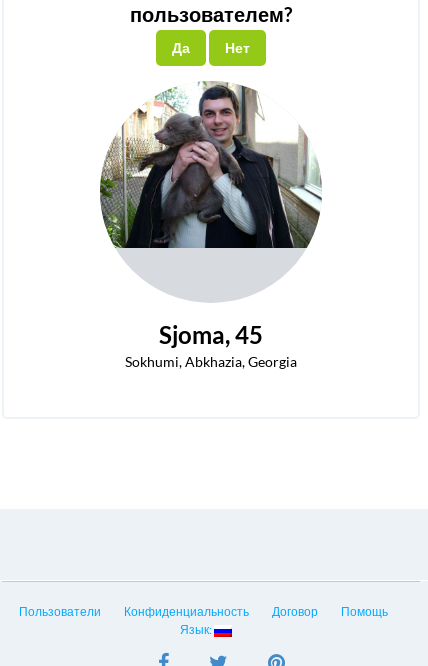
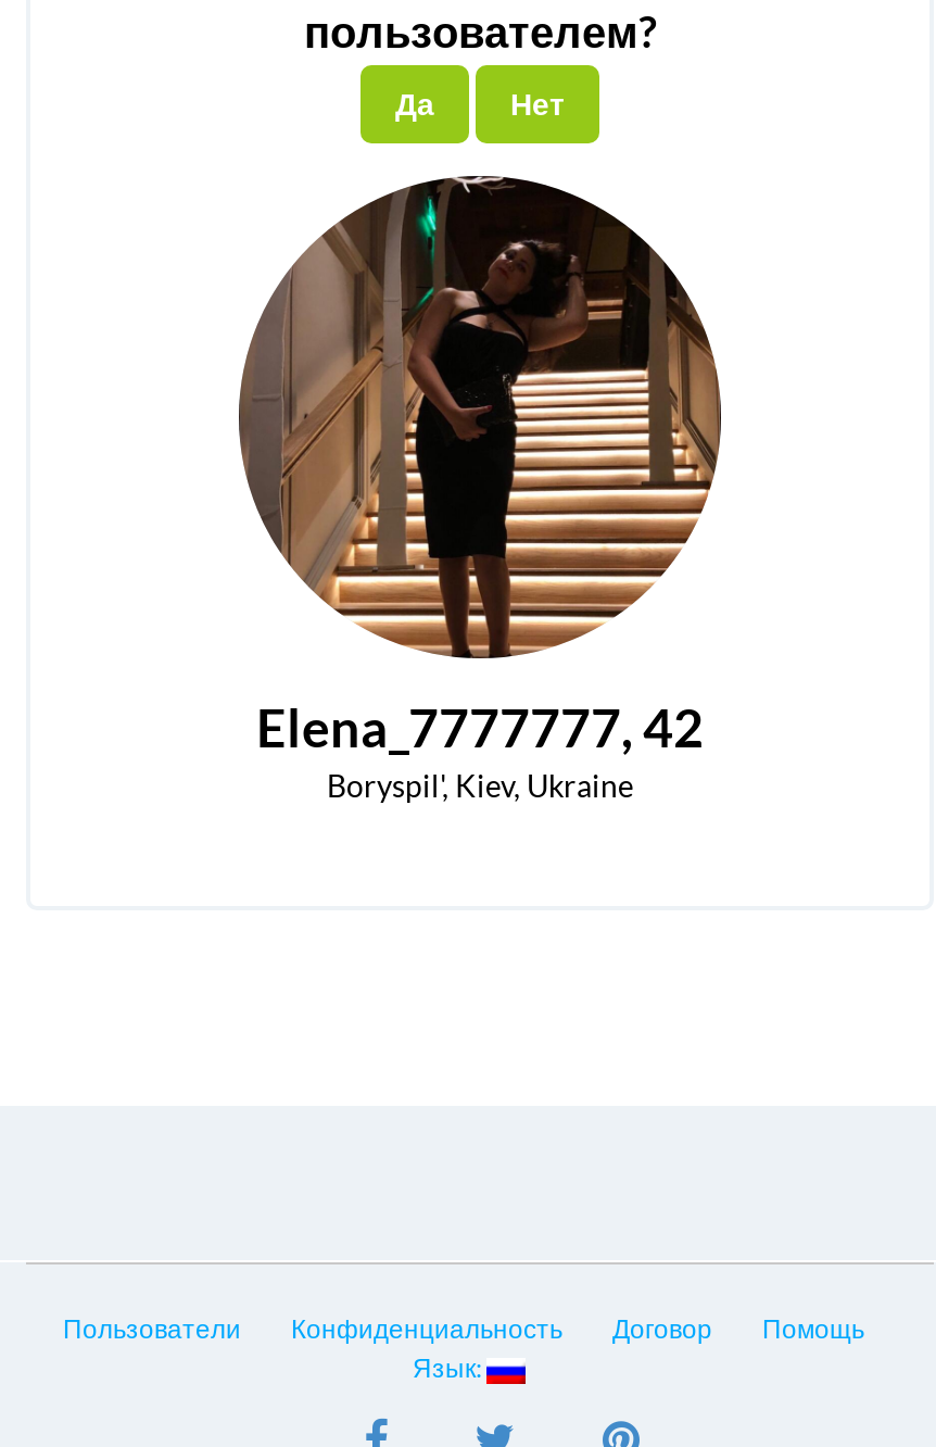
[100,82,322,370] [image] | Sjoma, 45 | Sokhumi, Abkhazia, Georgia -> [241,176,723,804] [image] | Elena_7777777, 42 | Boryspil', Kiev, Ukraine

